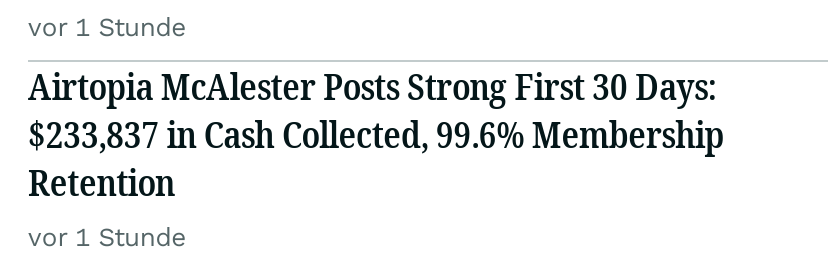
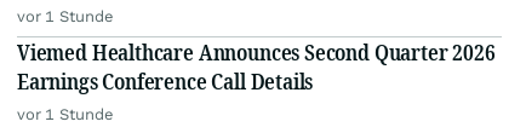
[28,63,724,207] Airtopia McAlester Posts Strong First 30 Days: | $233,837 in Cash Collected, 99.6% Membership | Retention -> [17,38,495,96] Viemed Healthcare Announces Second Quarter 2026 | Earnings Conference Call Details

